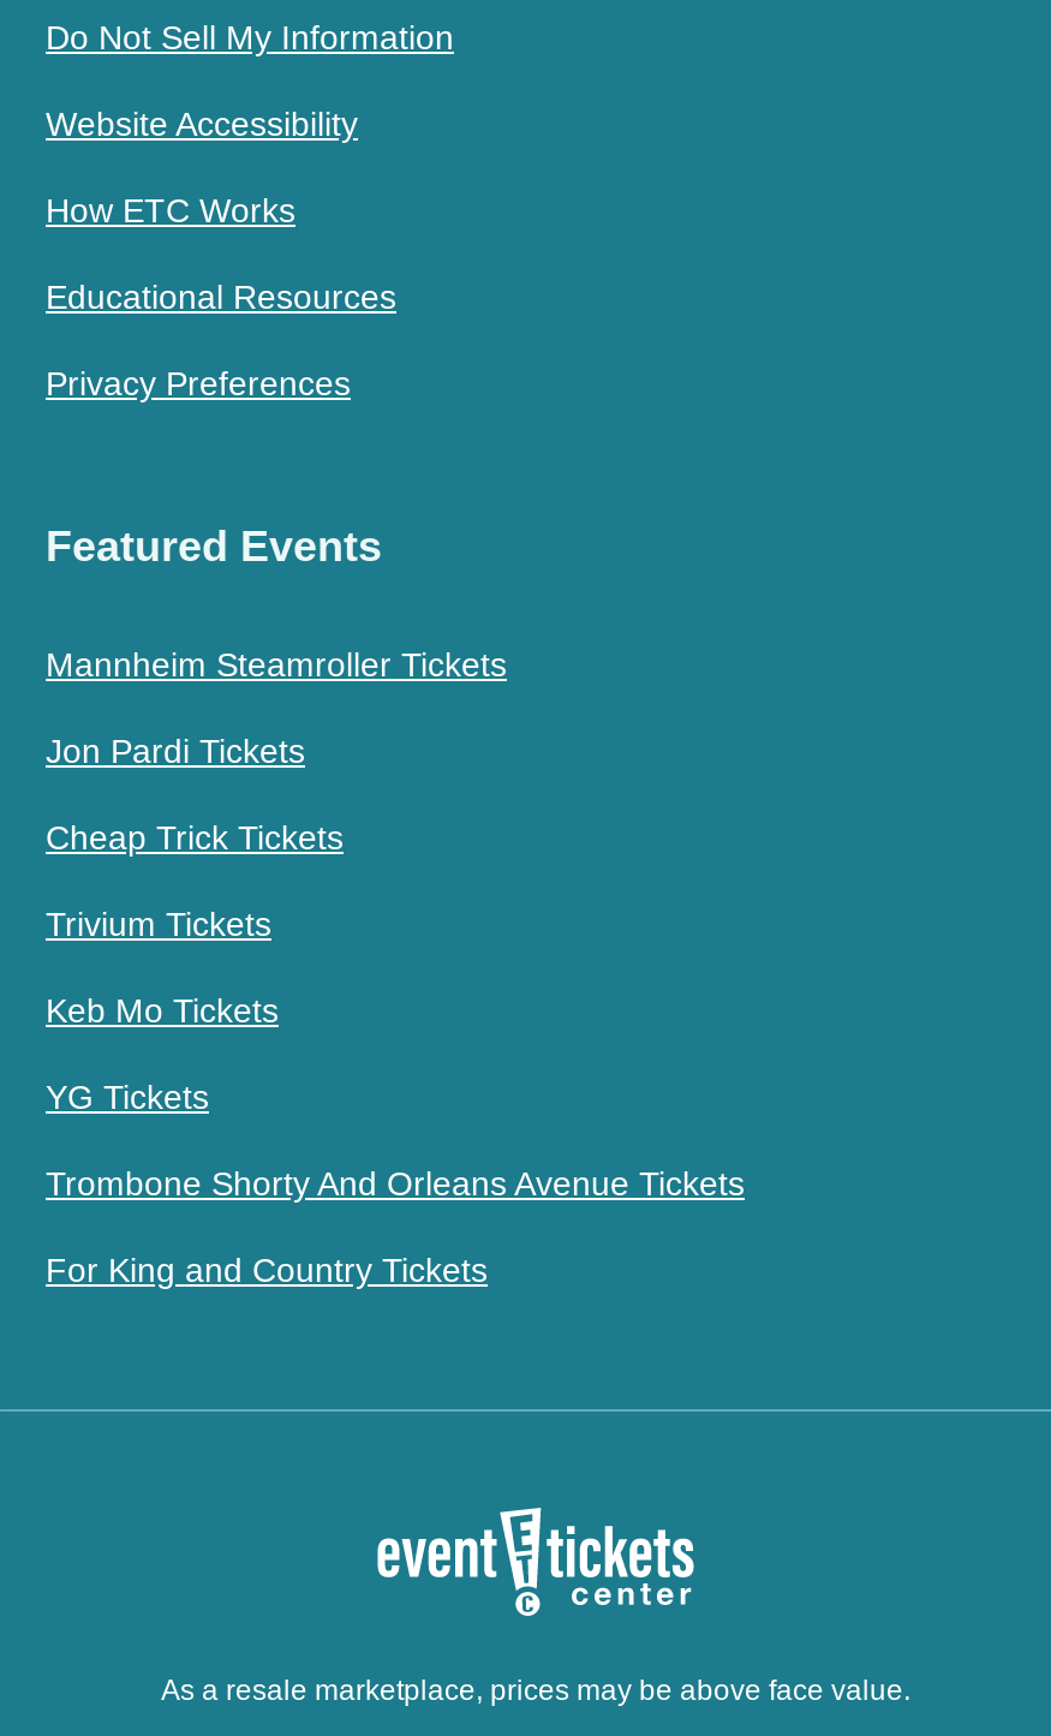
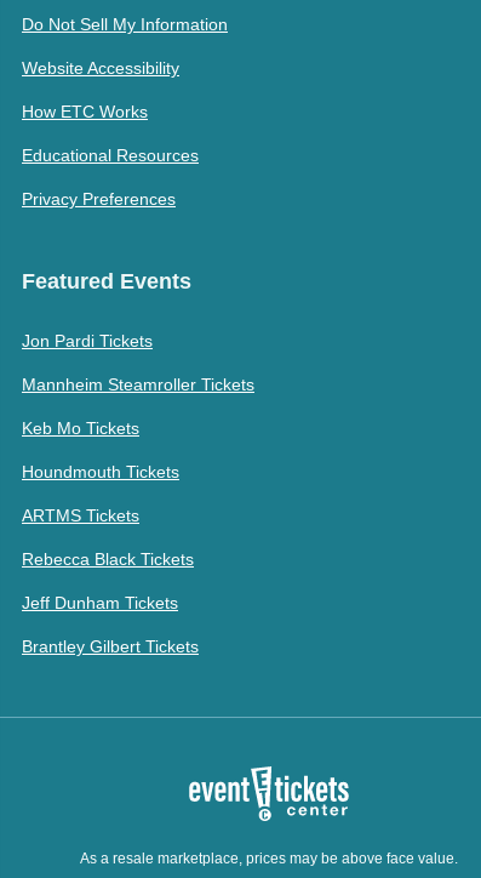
moved [46,644,507,682] -> [22,374,254,394]: Mannheim Steamroller Tickets
moved [46,730,305,769] -> [22,330,153,350]: Jon Pardi Tickets
[46,817,344,942] Cheap Trick Tickets | Trivium Tickets -> none
moved [46,990,279,1028] -> [22,418,139,437]: Keb Mo Tickets
[46,1076,745,1288] YG Tickets | Trombone Shorty And Orleans Avenue Tickets | For King and Country Tickets -> [22,461,199,655] Houndmouth Tickets | ARTMS Tickets | Rebecca Black Tickets | Jeff Dunham Tickets | Brantley Gilbert Tickets

